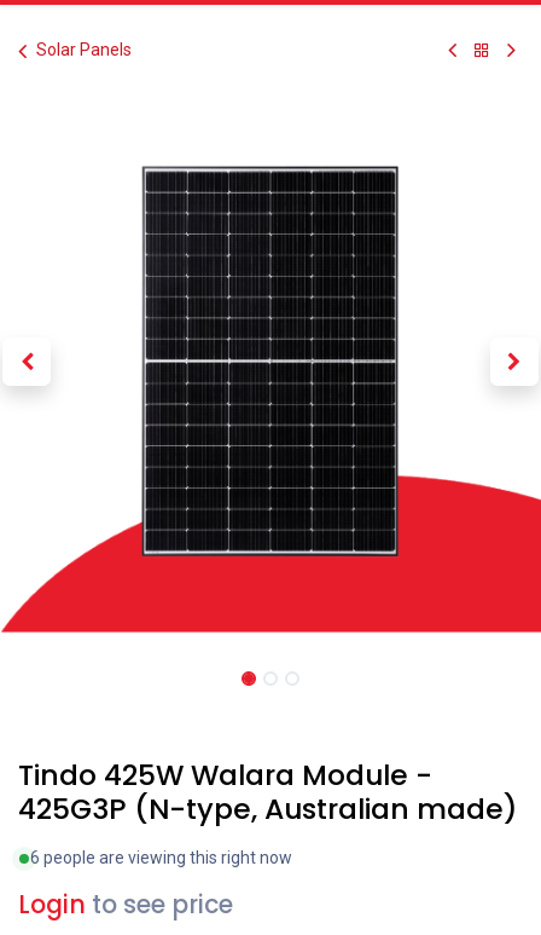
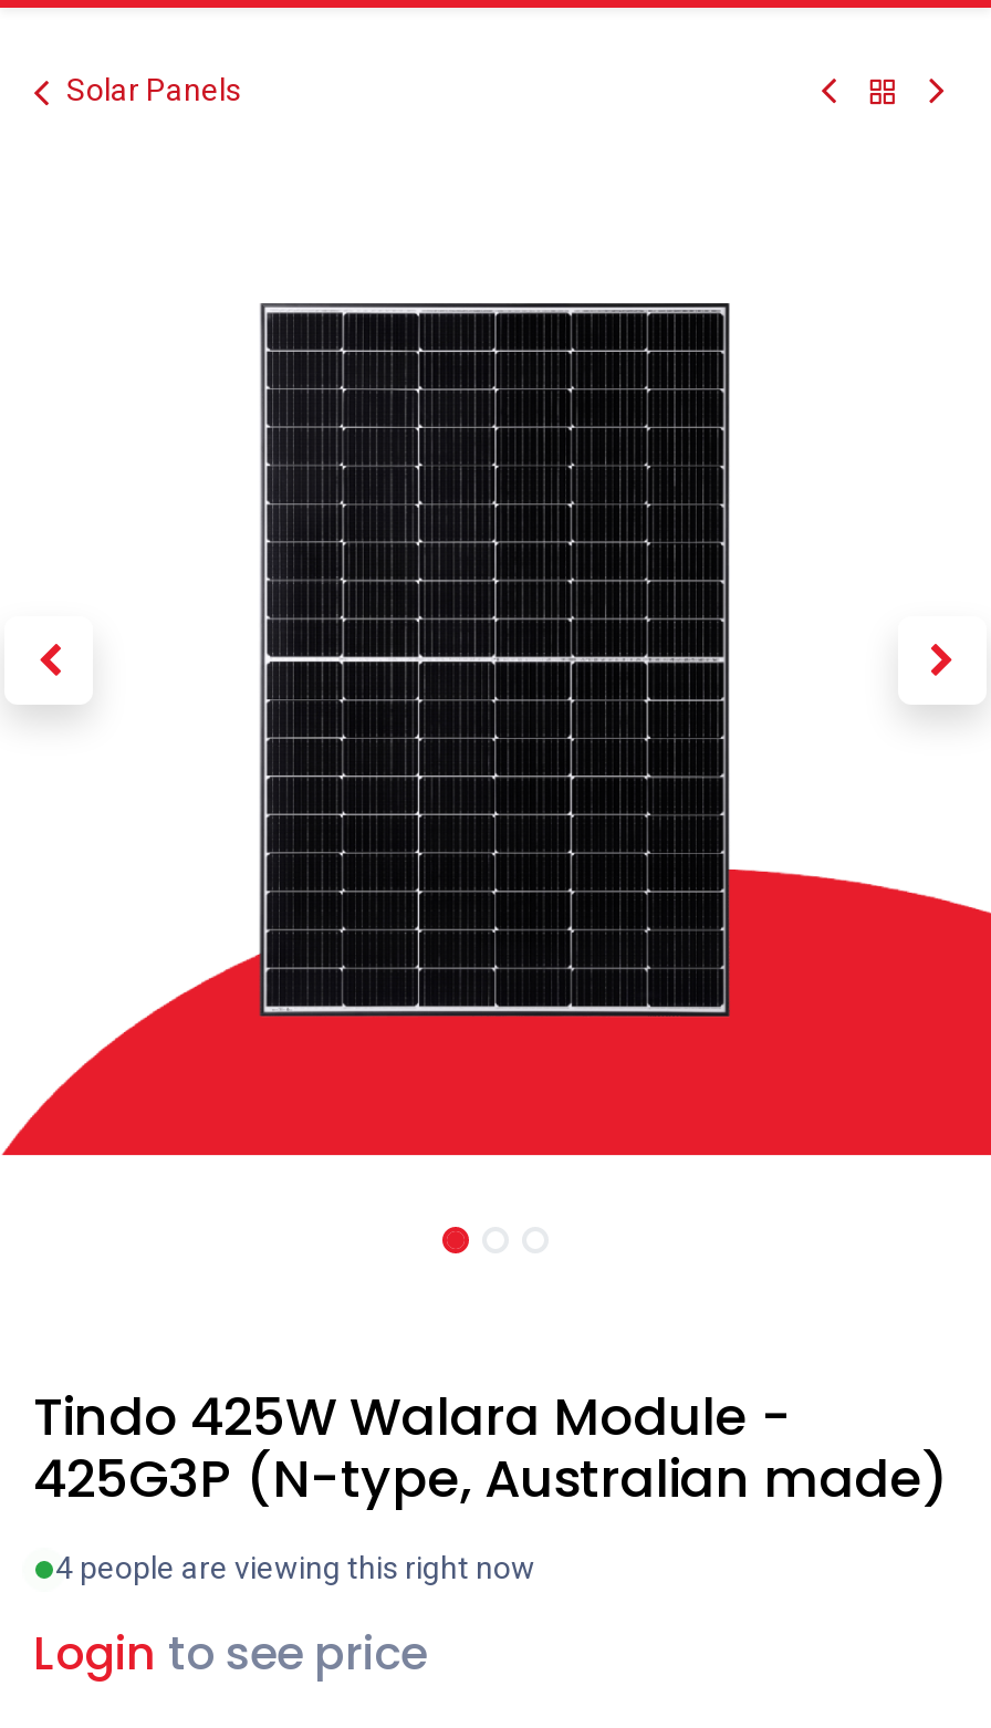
[30,848,292,867] 6 people are viewing this right now -> [55,1550,535,1585] 4 people are viewing this right now

